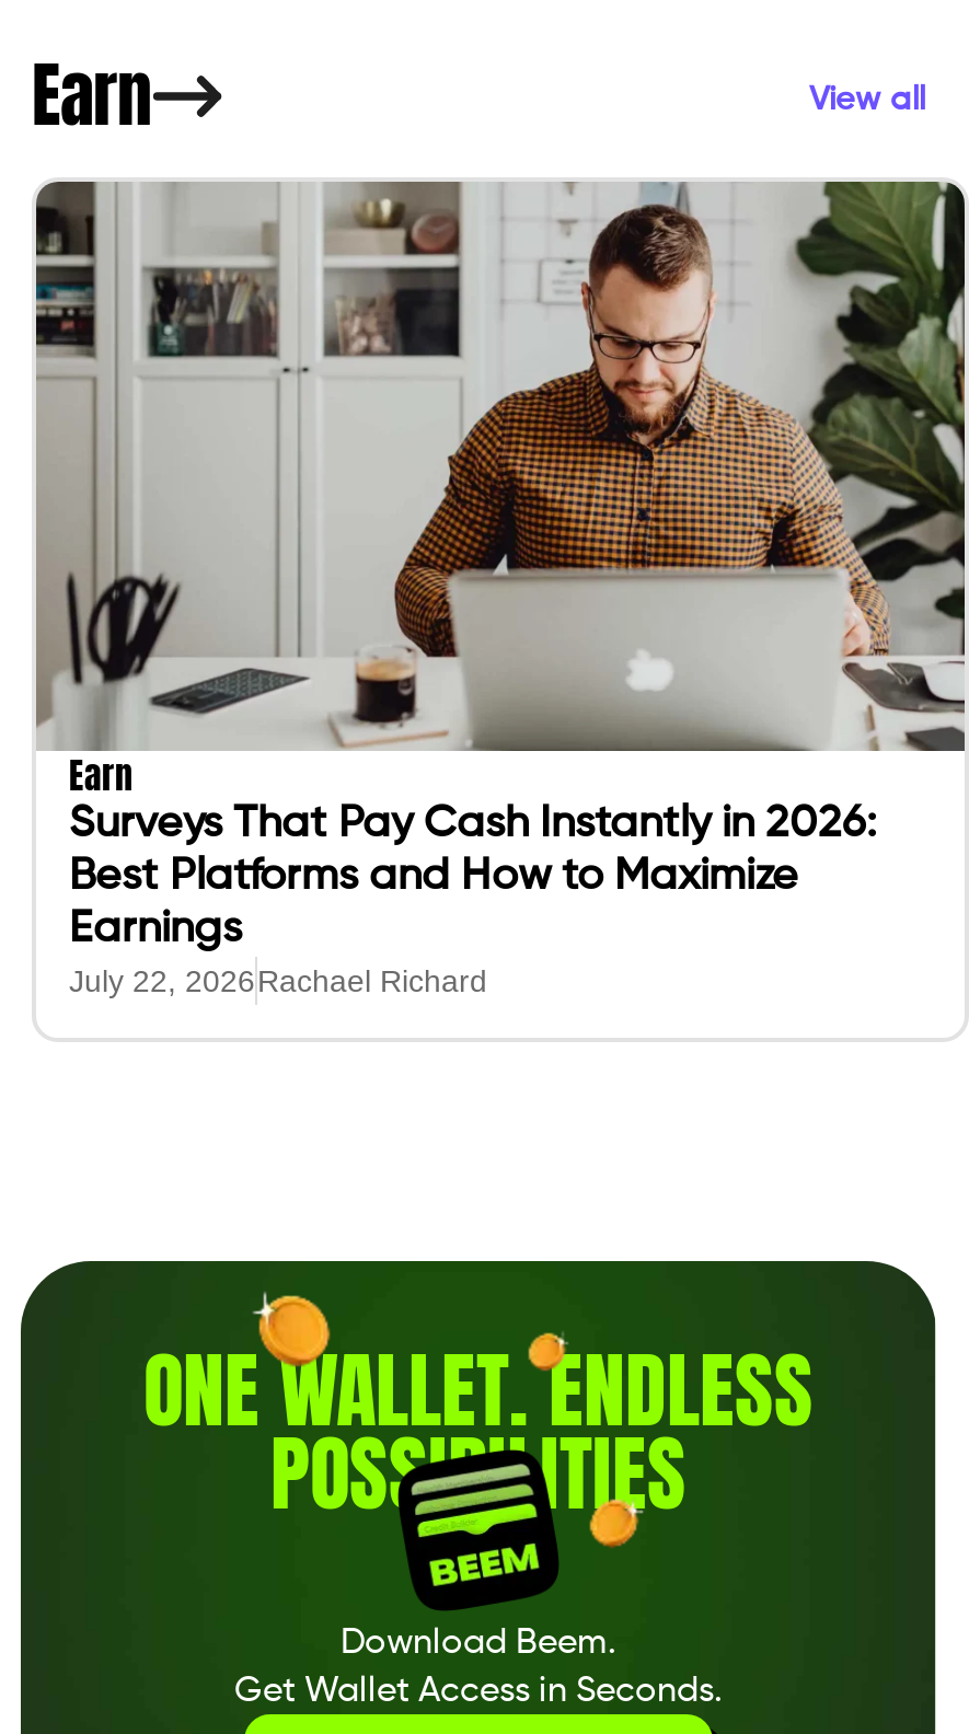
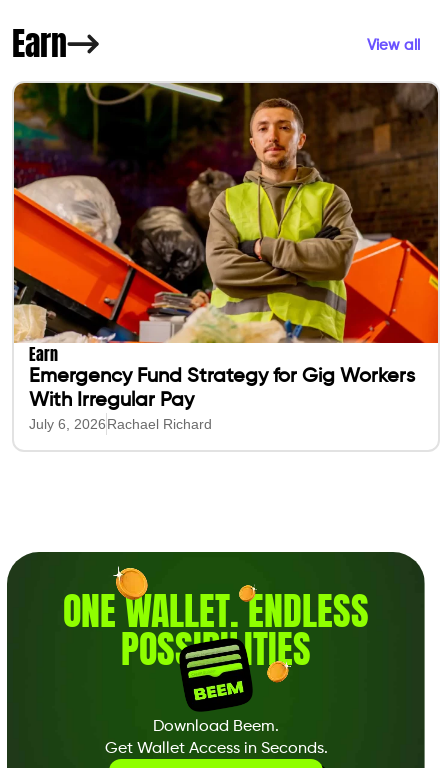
[34,180,962,998] [image] | Surveys That Pay Cash Instantly in 2026: | Best Platforms and How to Maximize | Earnings | July 22, 2026 Rachael Richard -> [13,82,437,432] [image] | Emergency Fund Strategy for Gig Workers | With Irregular Pay | July 6, 2026 Rachael Richard

